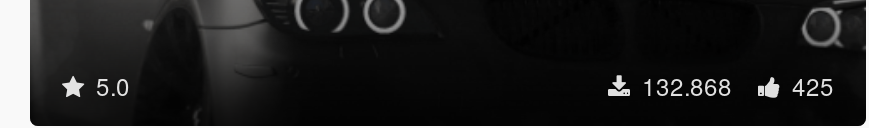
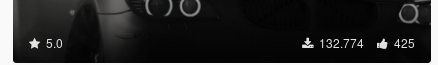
[636,69,834,103] 132.868 425 -> [316,34,415,51] 132.774 425

